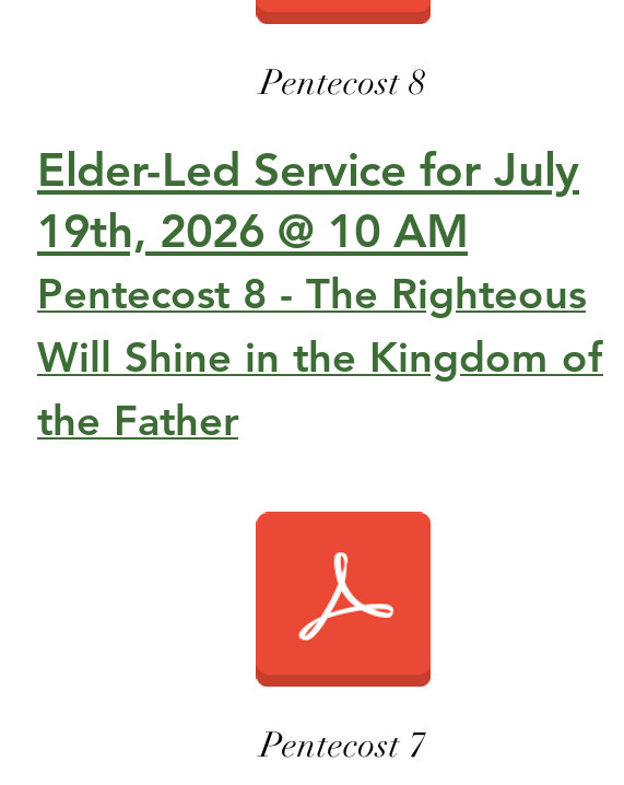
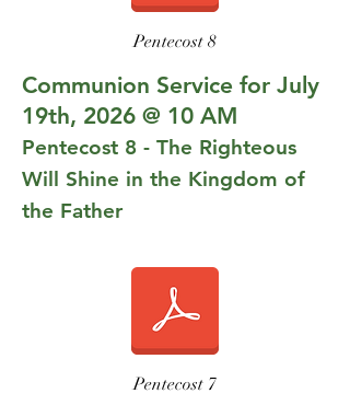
[37,142,579,197] Elder-Led Service for July -> [22,71,319,99] Communion Service for July

